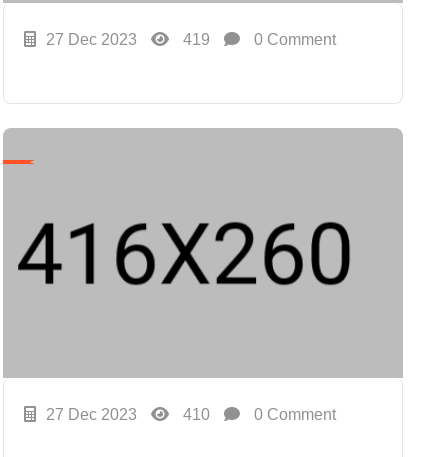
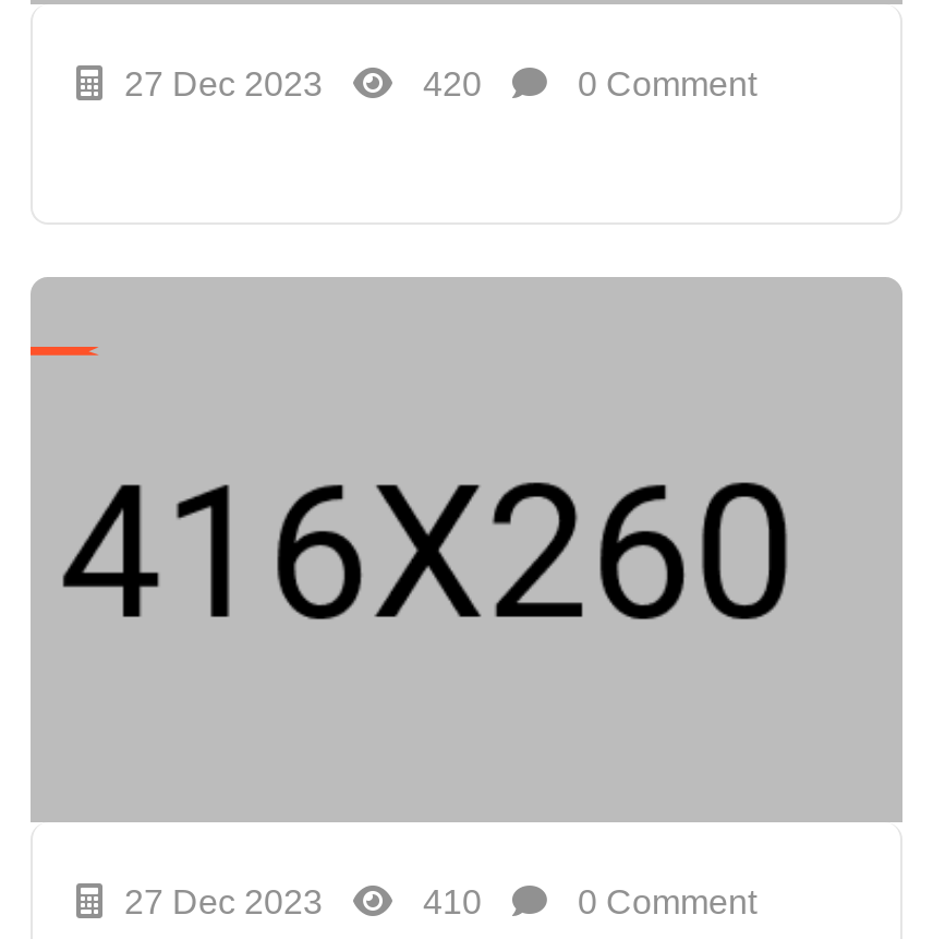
[179,31,210,48] 419 -> [414,65,482,102] 420

